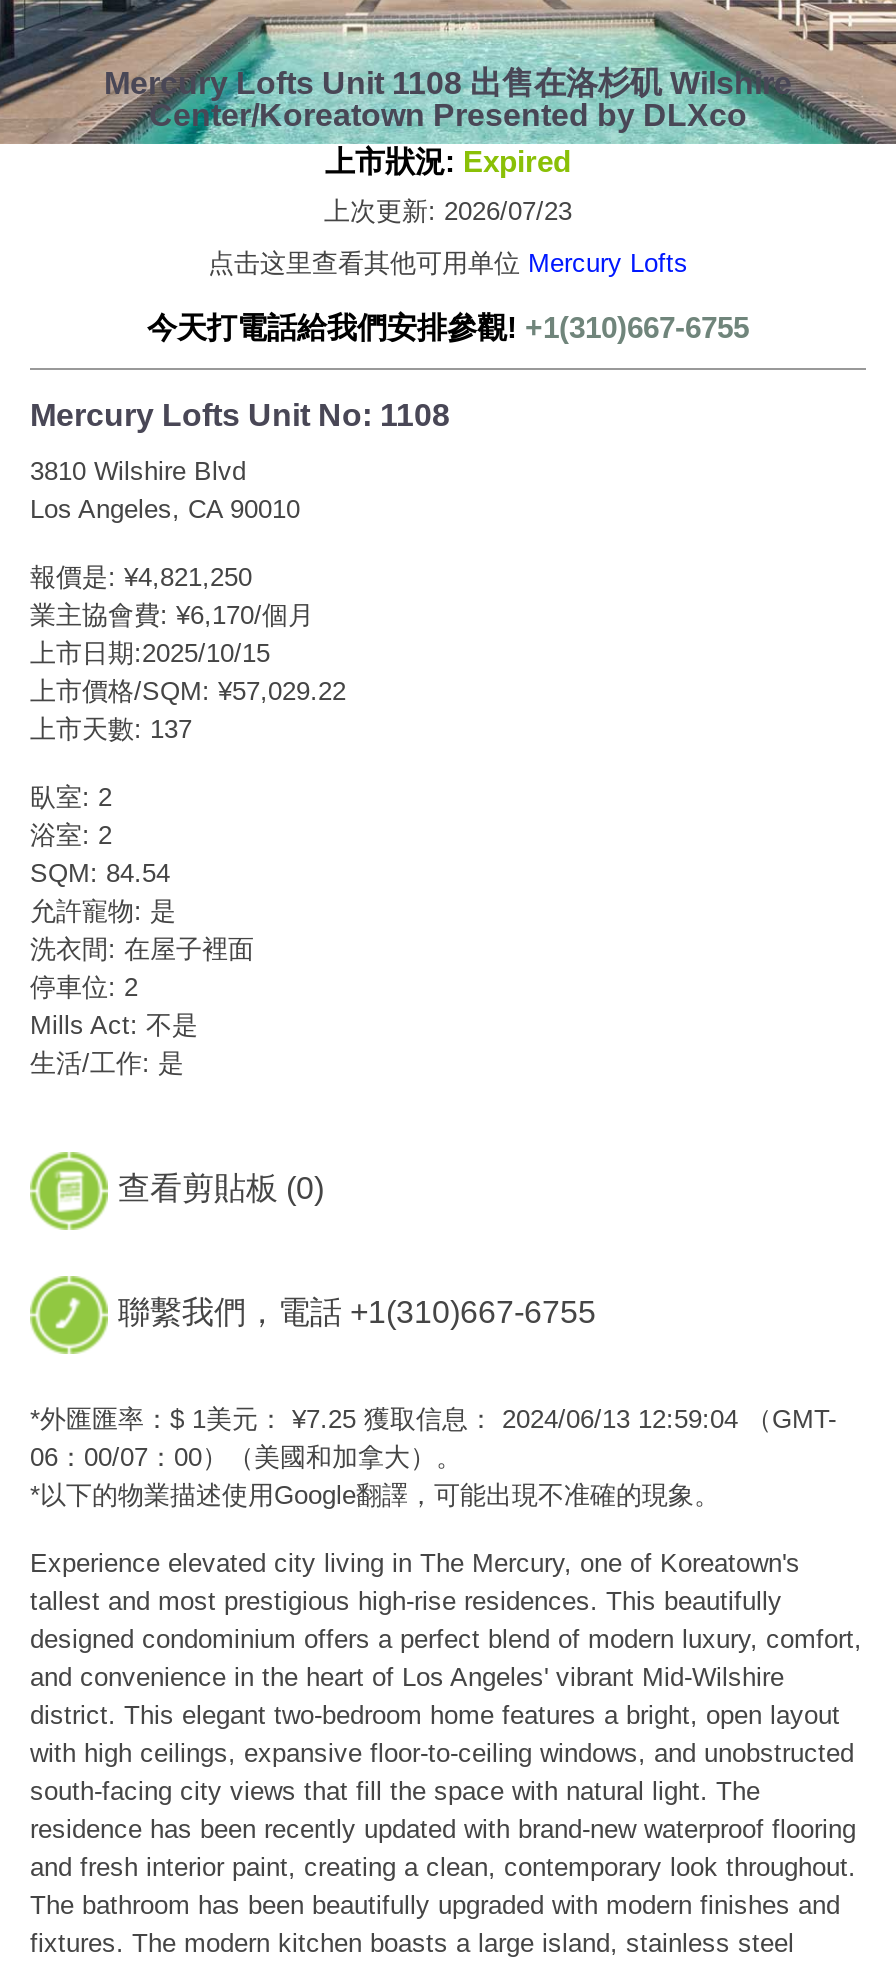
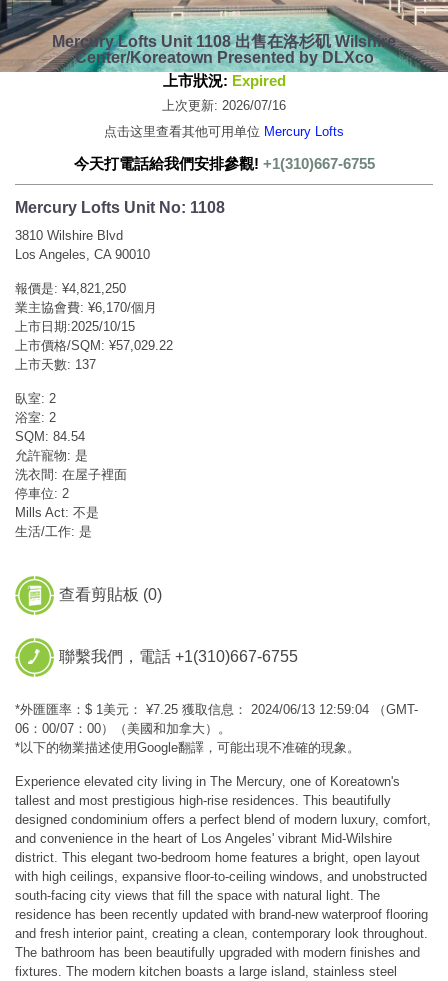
[324,196,572,226] 上次更新: 2026/07/23 -> [162,98,286,113] 上次更新: 2026/07/16

